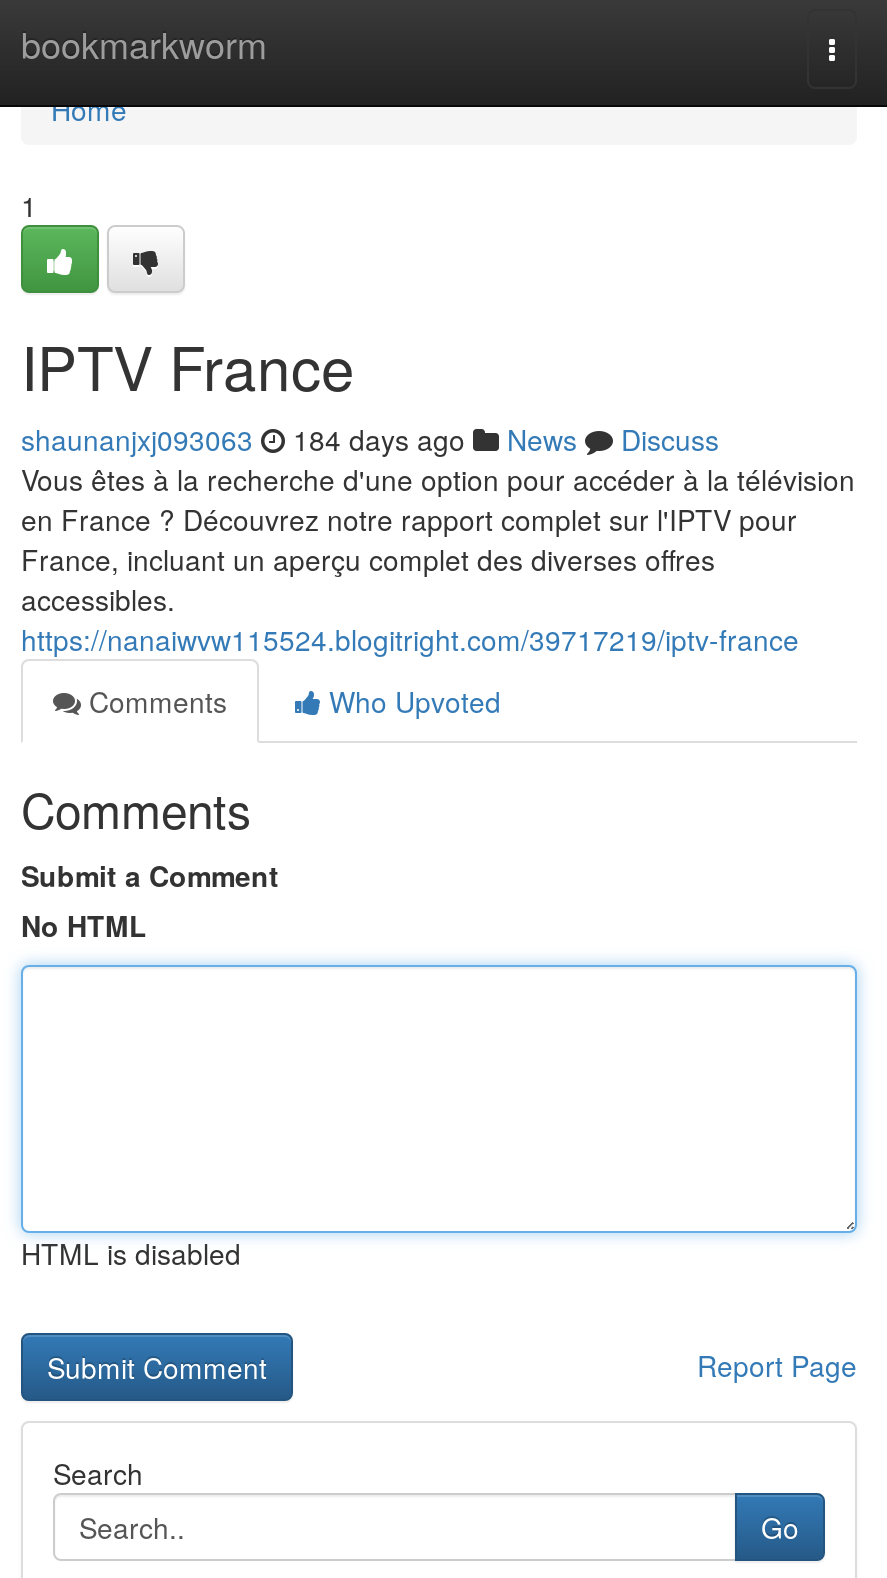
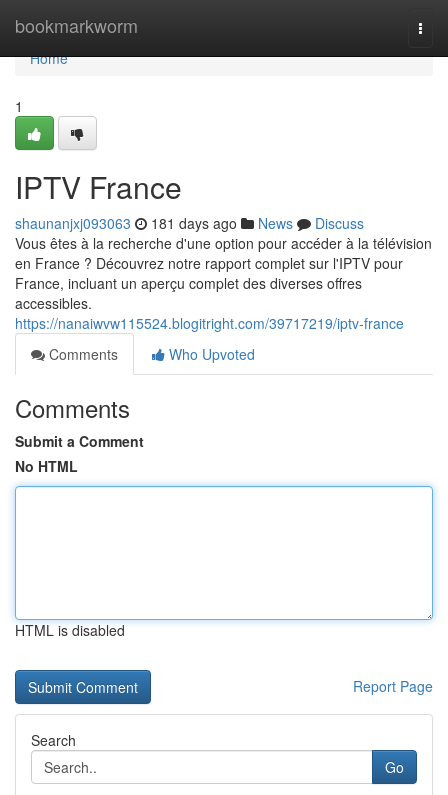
[21,419,719,459] shaunanjxj093063 184 days ago News Discuss -> [15,213,364,233] shaunanjxj093063 181 days ago News Discuss

